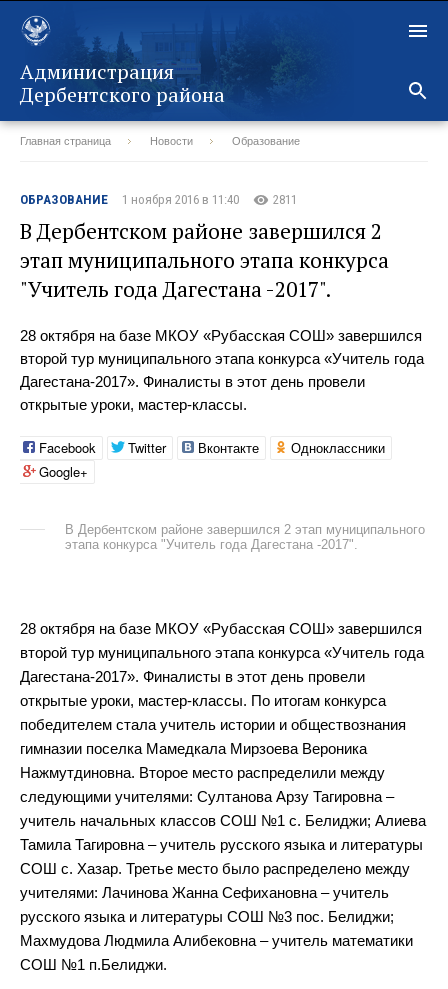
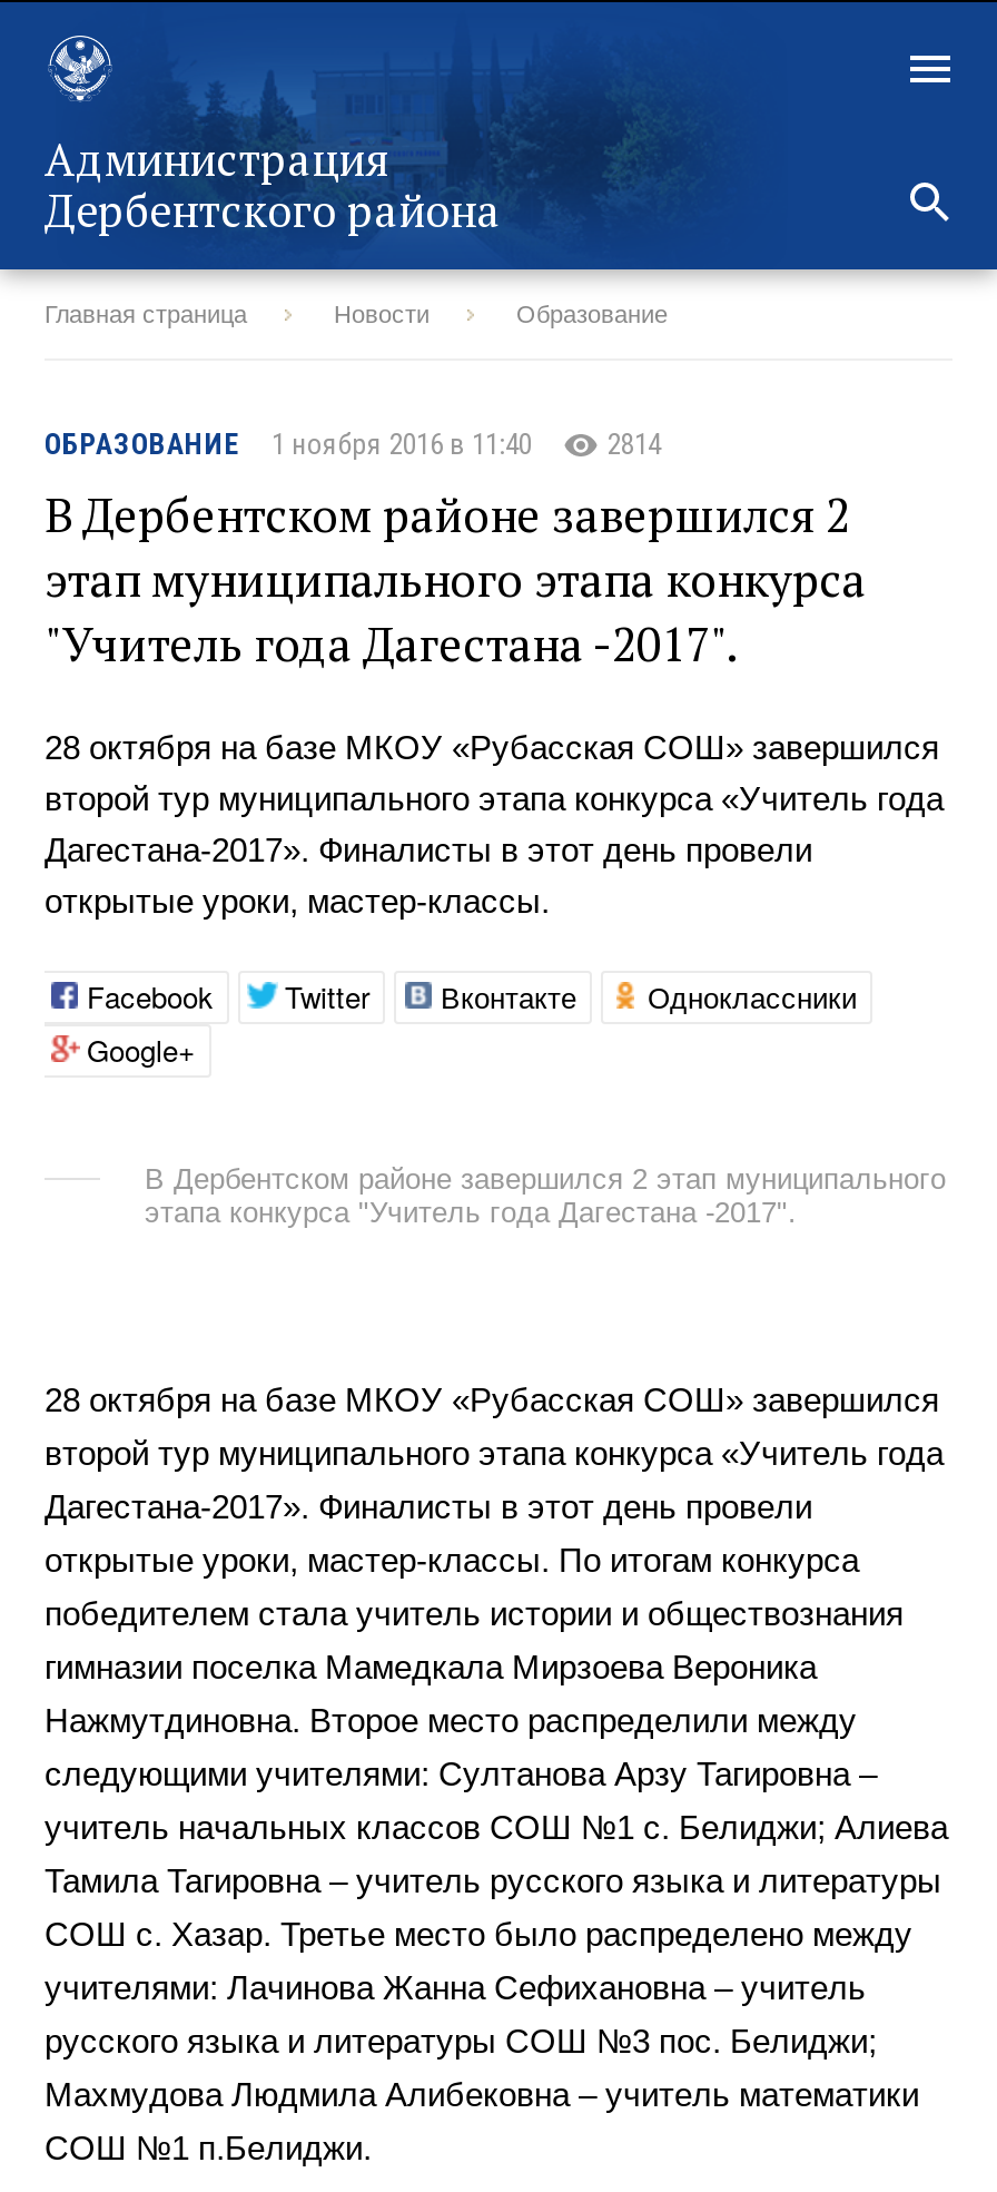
[273,192,297,207] 2811 -> [608,427,661,461] 2814

